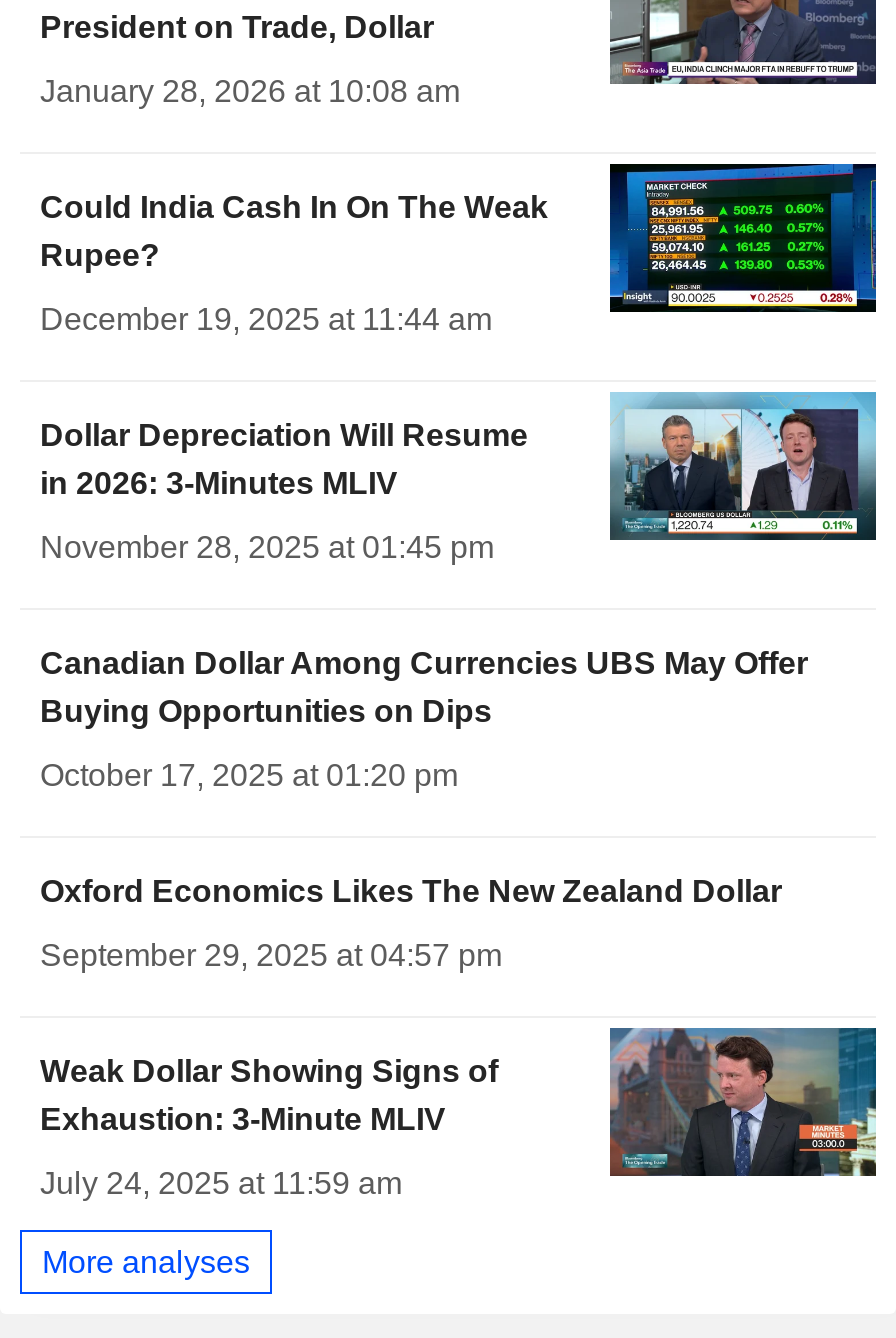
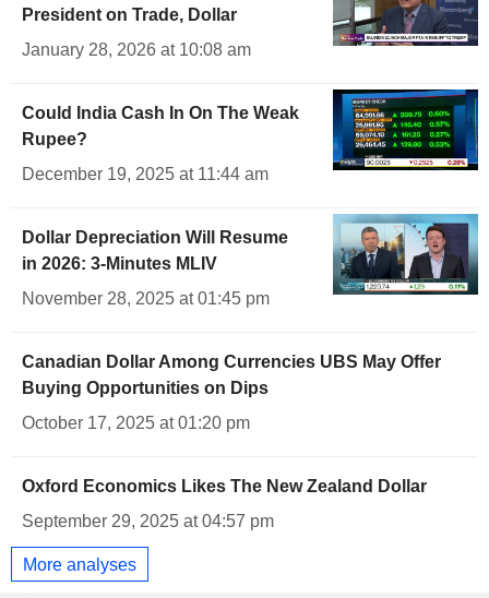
[608,1026,878,1178] [image] -> none
[40,1053,498,1199] Weak Dollar Showing Signs of | Exhaustion: 3-Minute MLIV | July 24, 2025 at 11:59 am -> none

